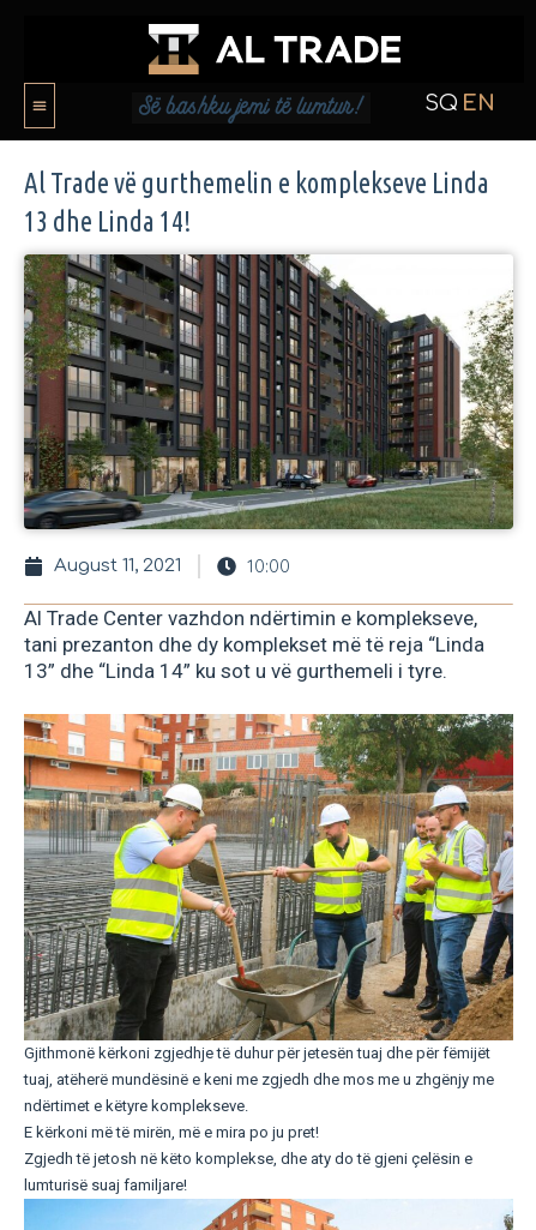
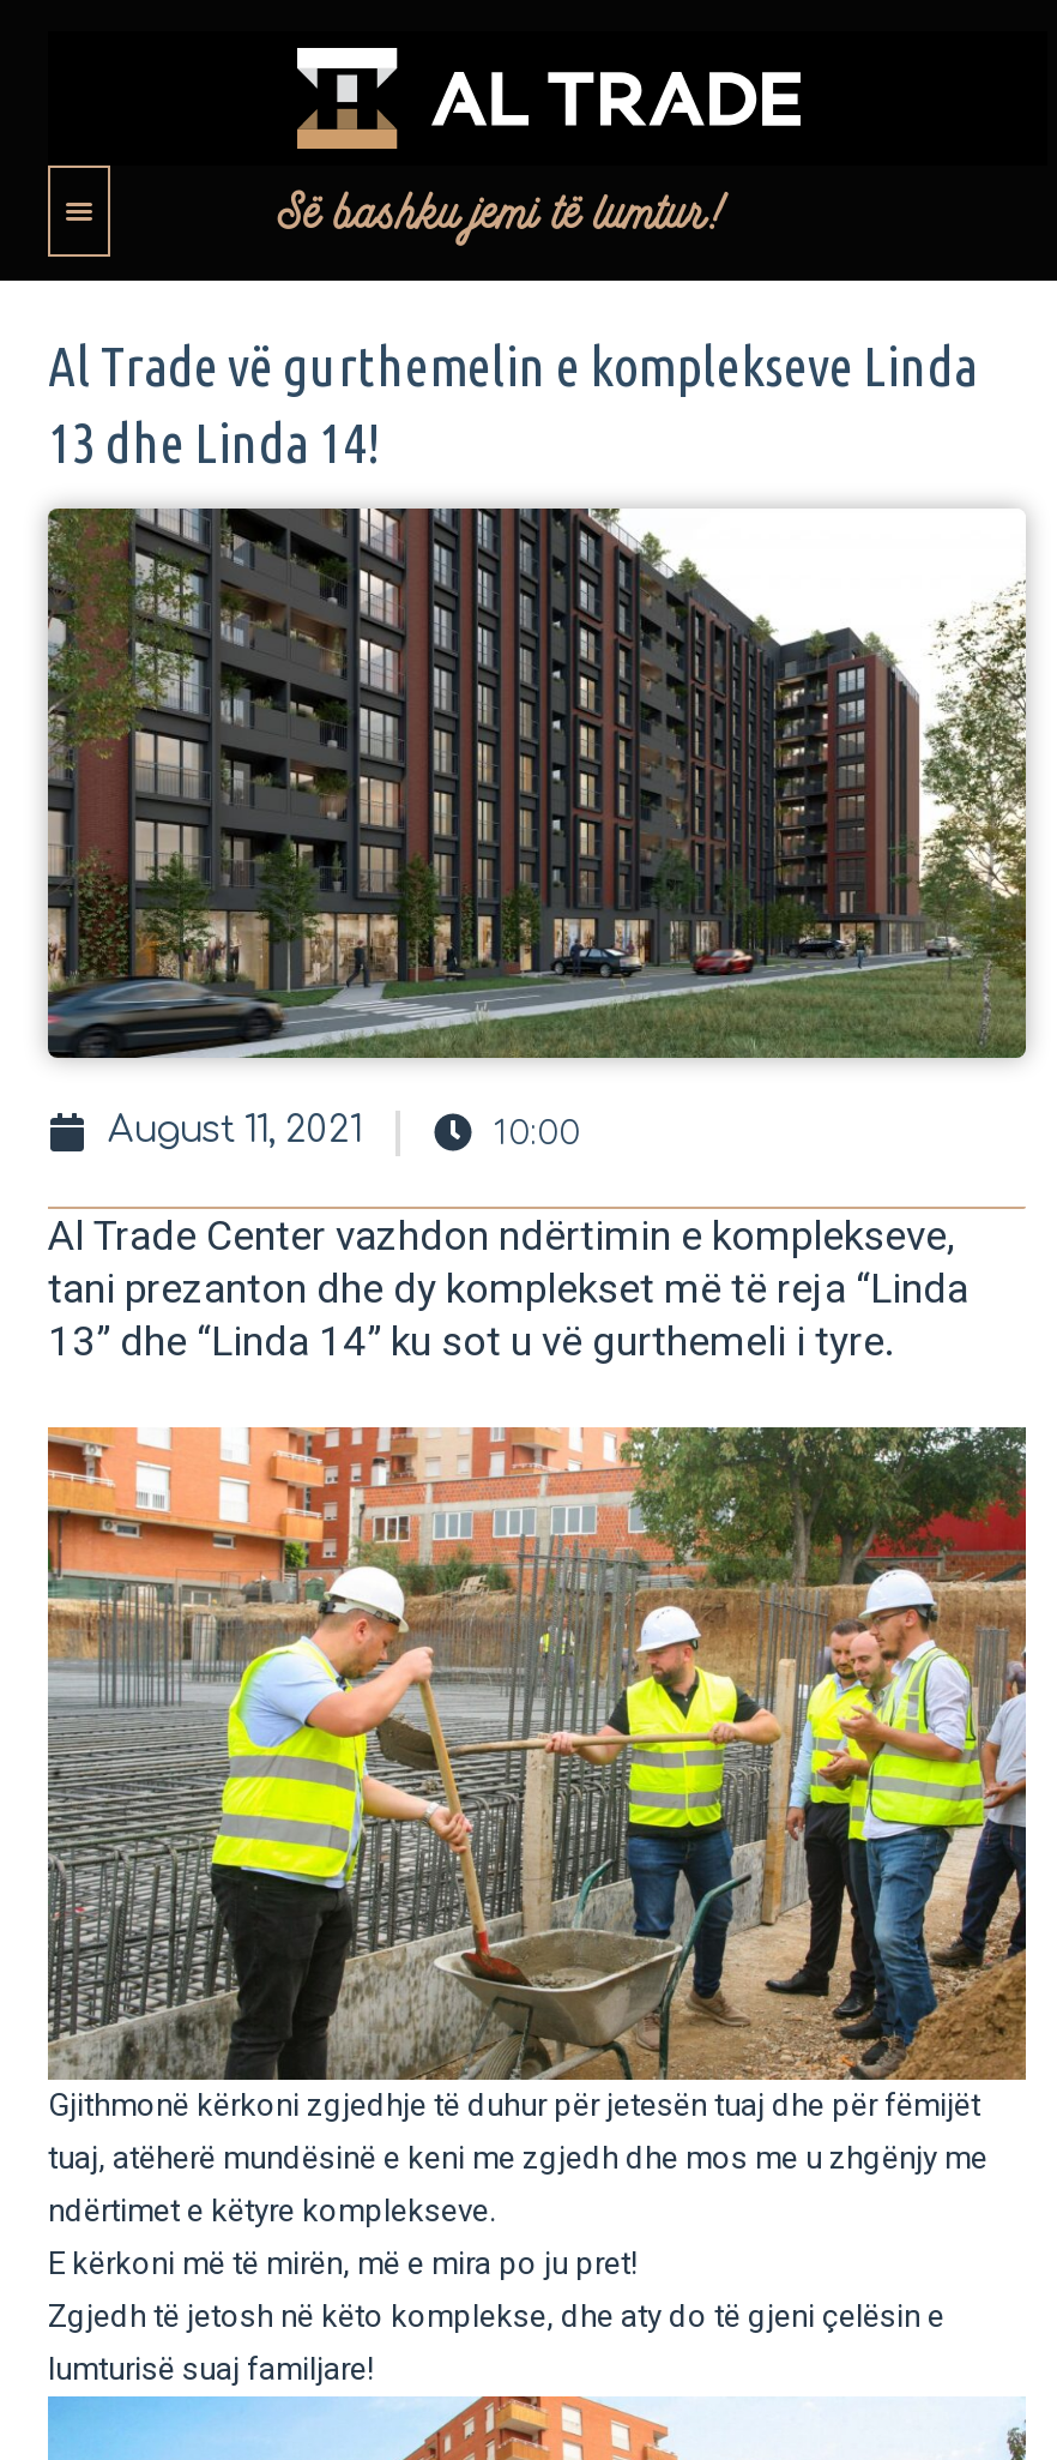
[424,91,495,115] SQ EN -> [265,181,741,246] Së bashku jemi të lumtur!

